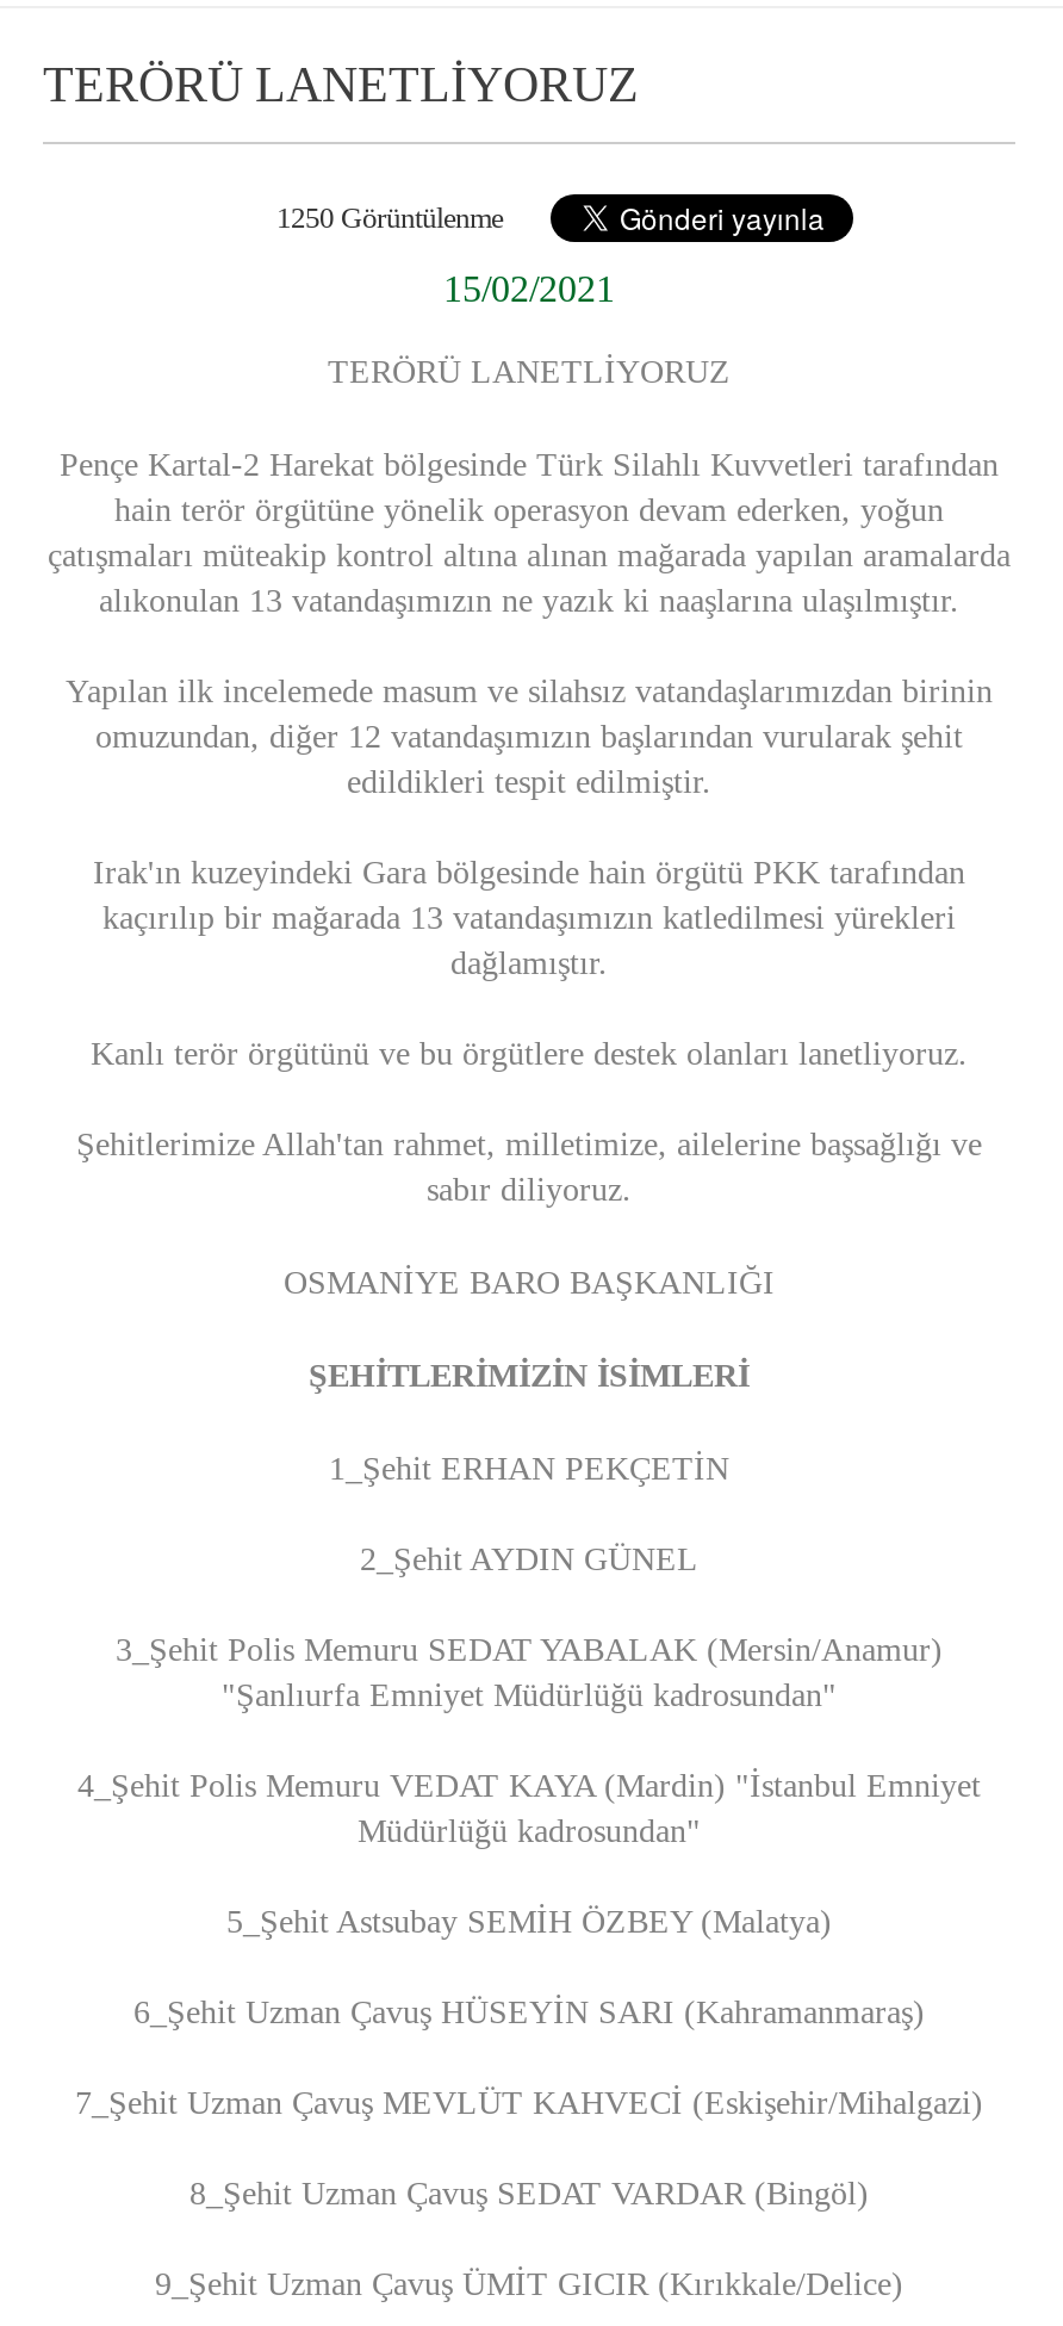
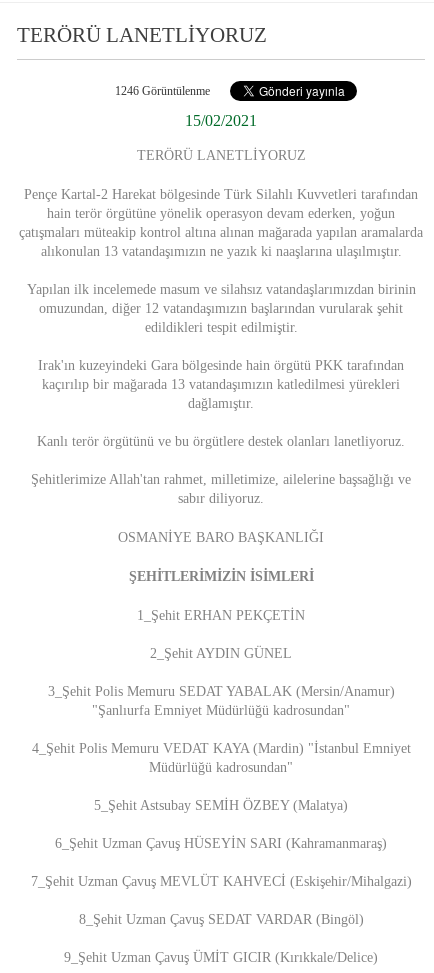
[276,201,503,235] 1250 Görüntülenme -> [115,84,210,98] 1246 Görüntülenme

